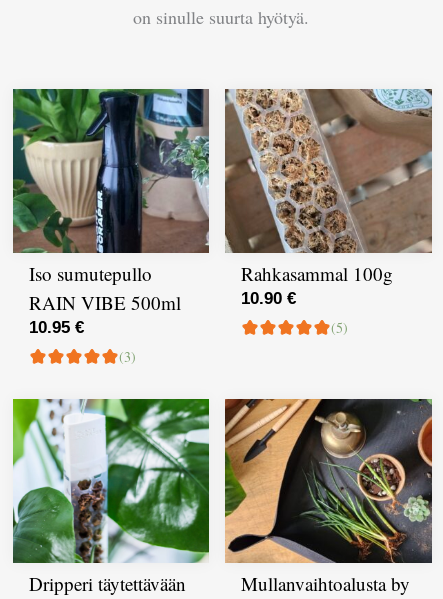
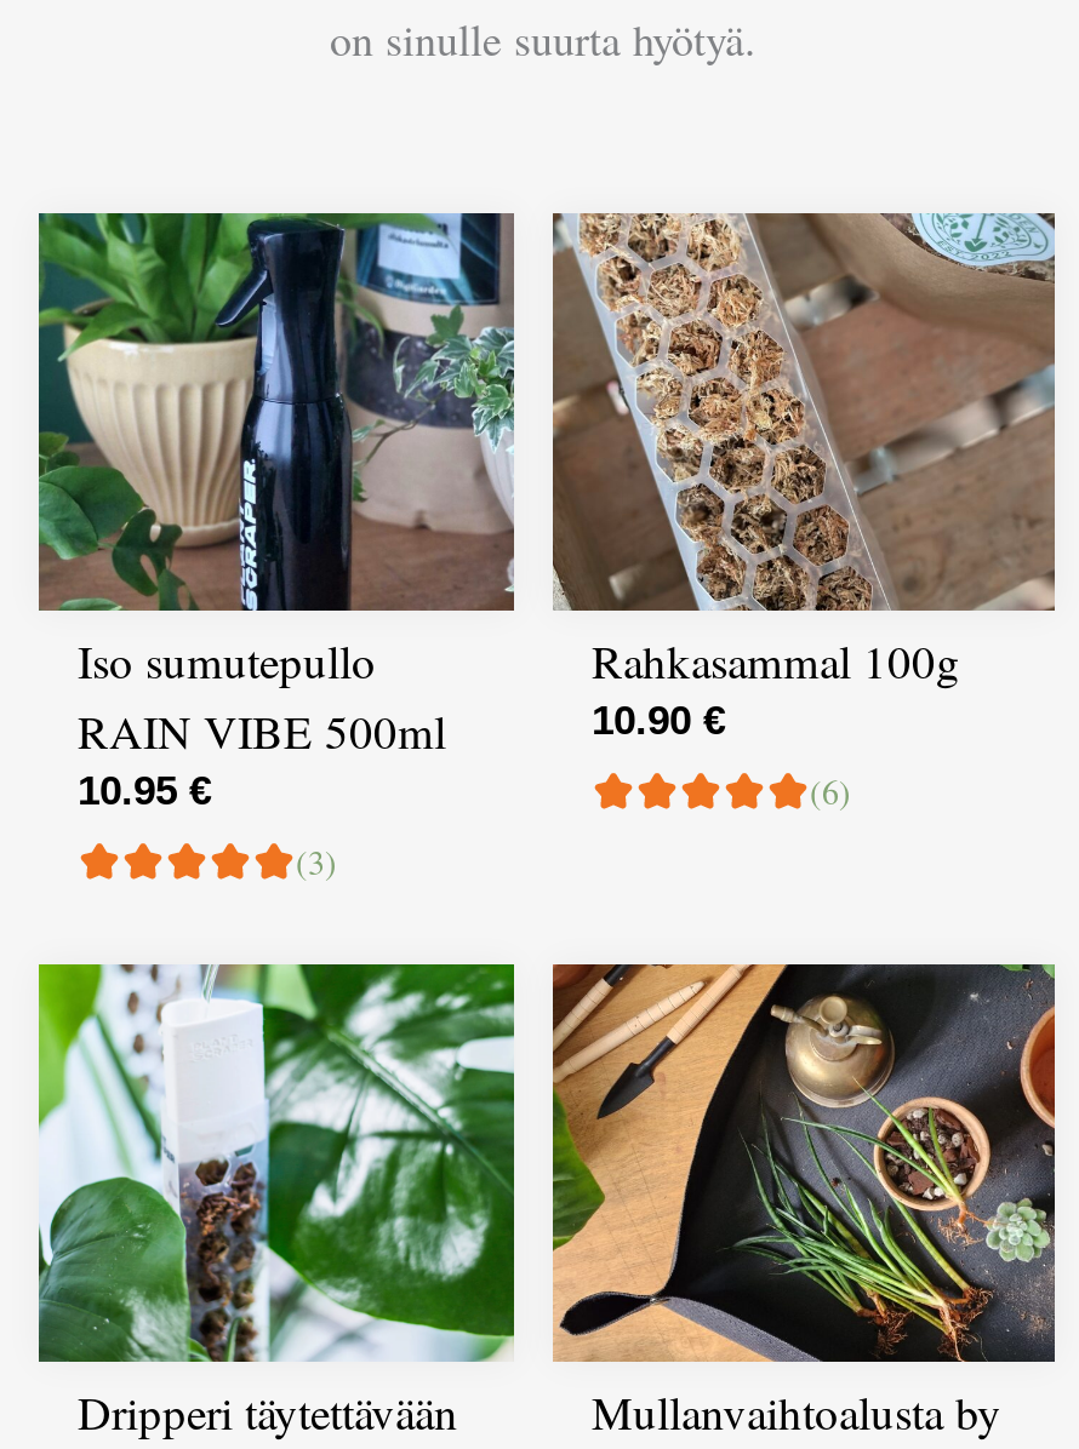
[331,318,348,337] (5) -> [810,769,851,815] (6)

